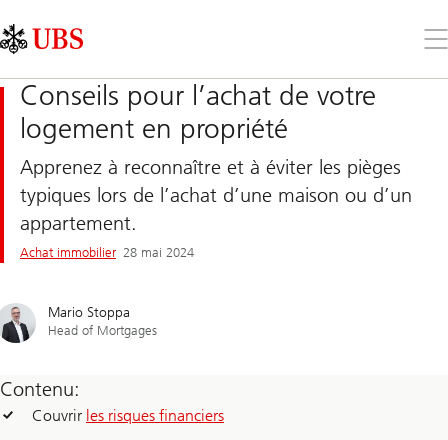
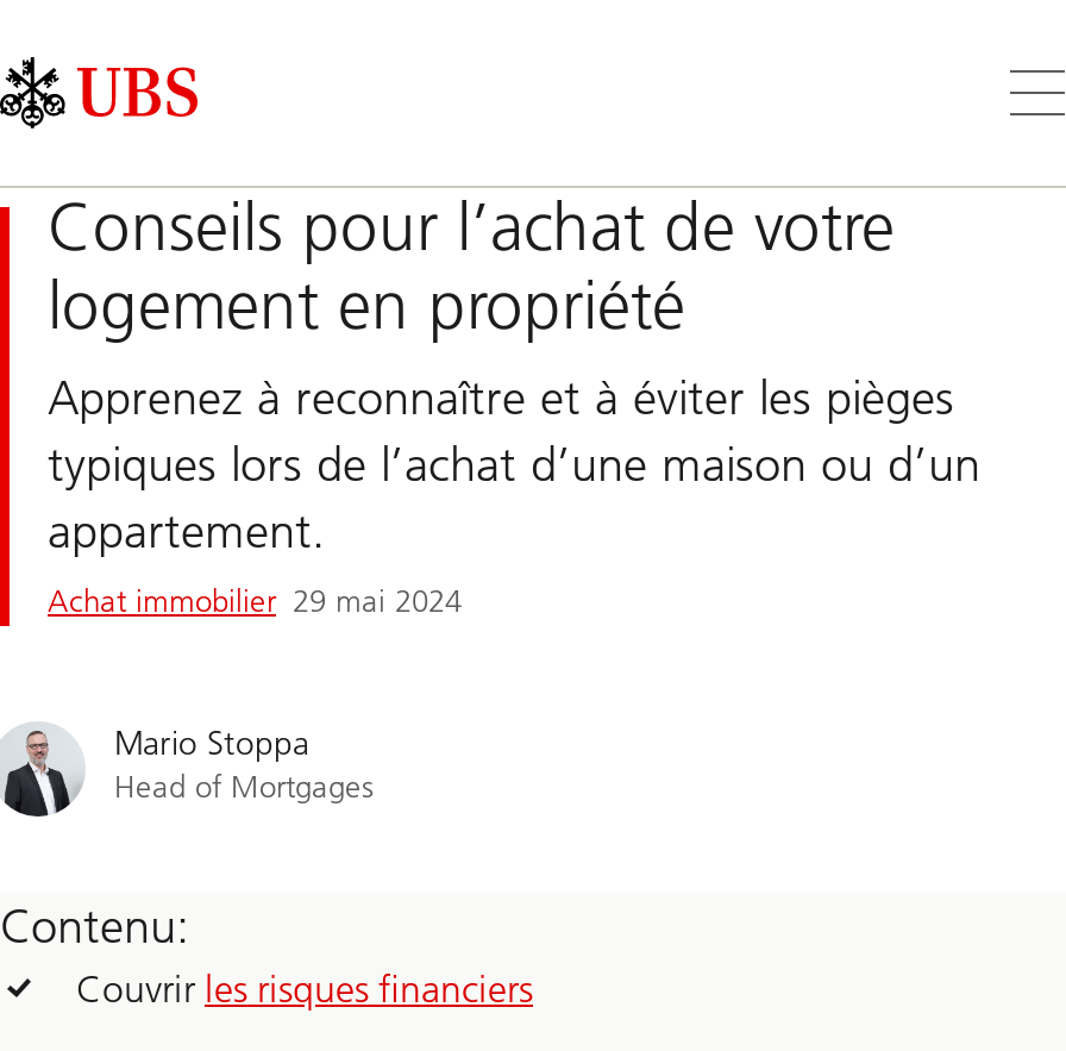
[20,245,194,260] Achat immobilier 28 mai 2024 -> [48,583,462,619] Achat immobilier 29 mai 2024

